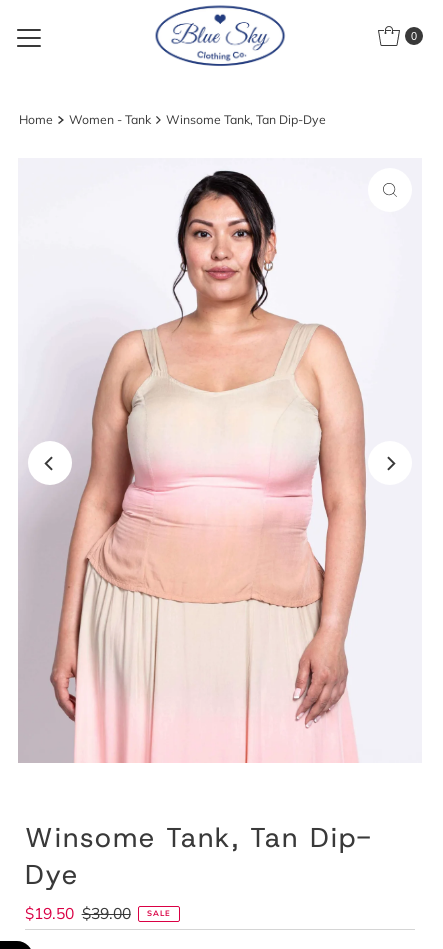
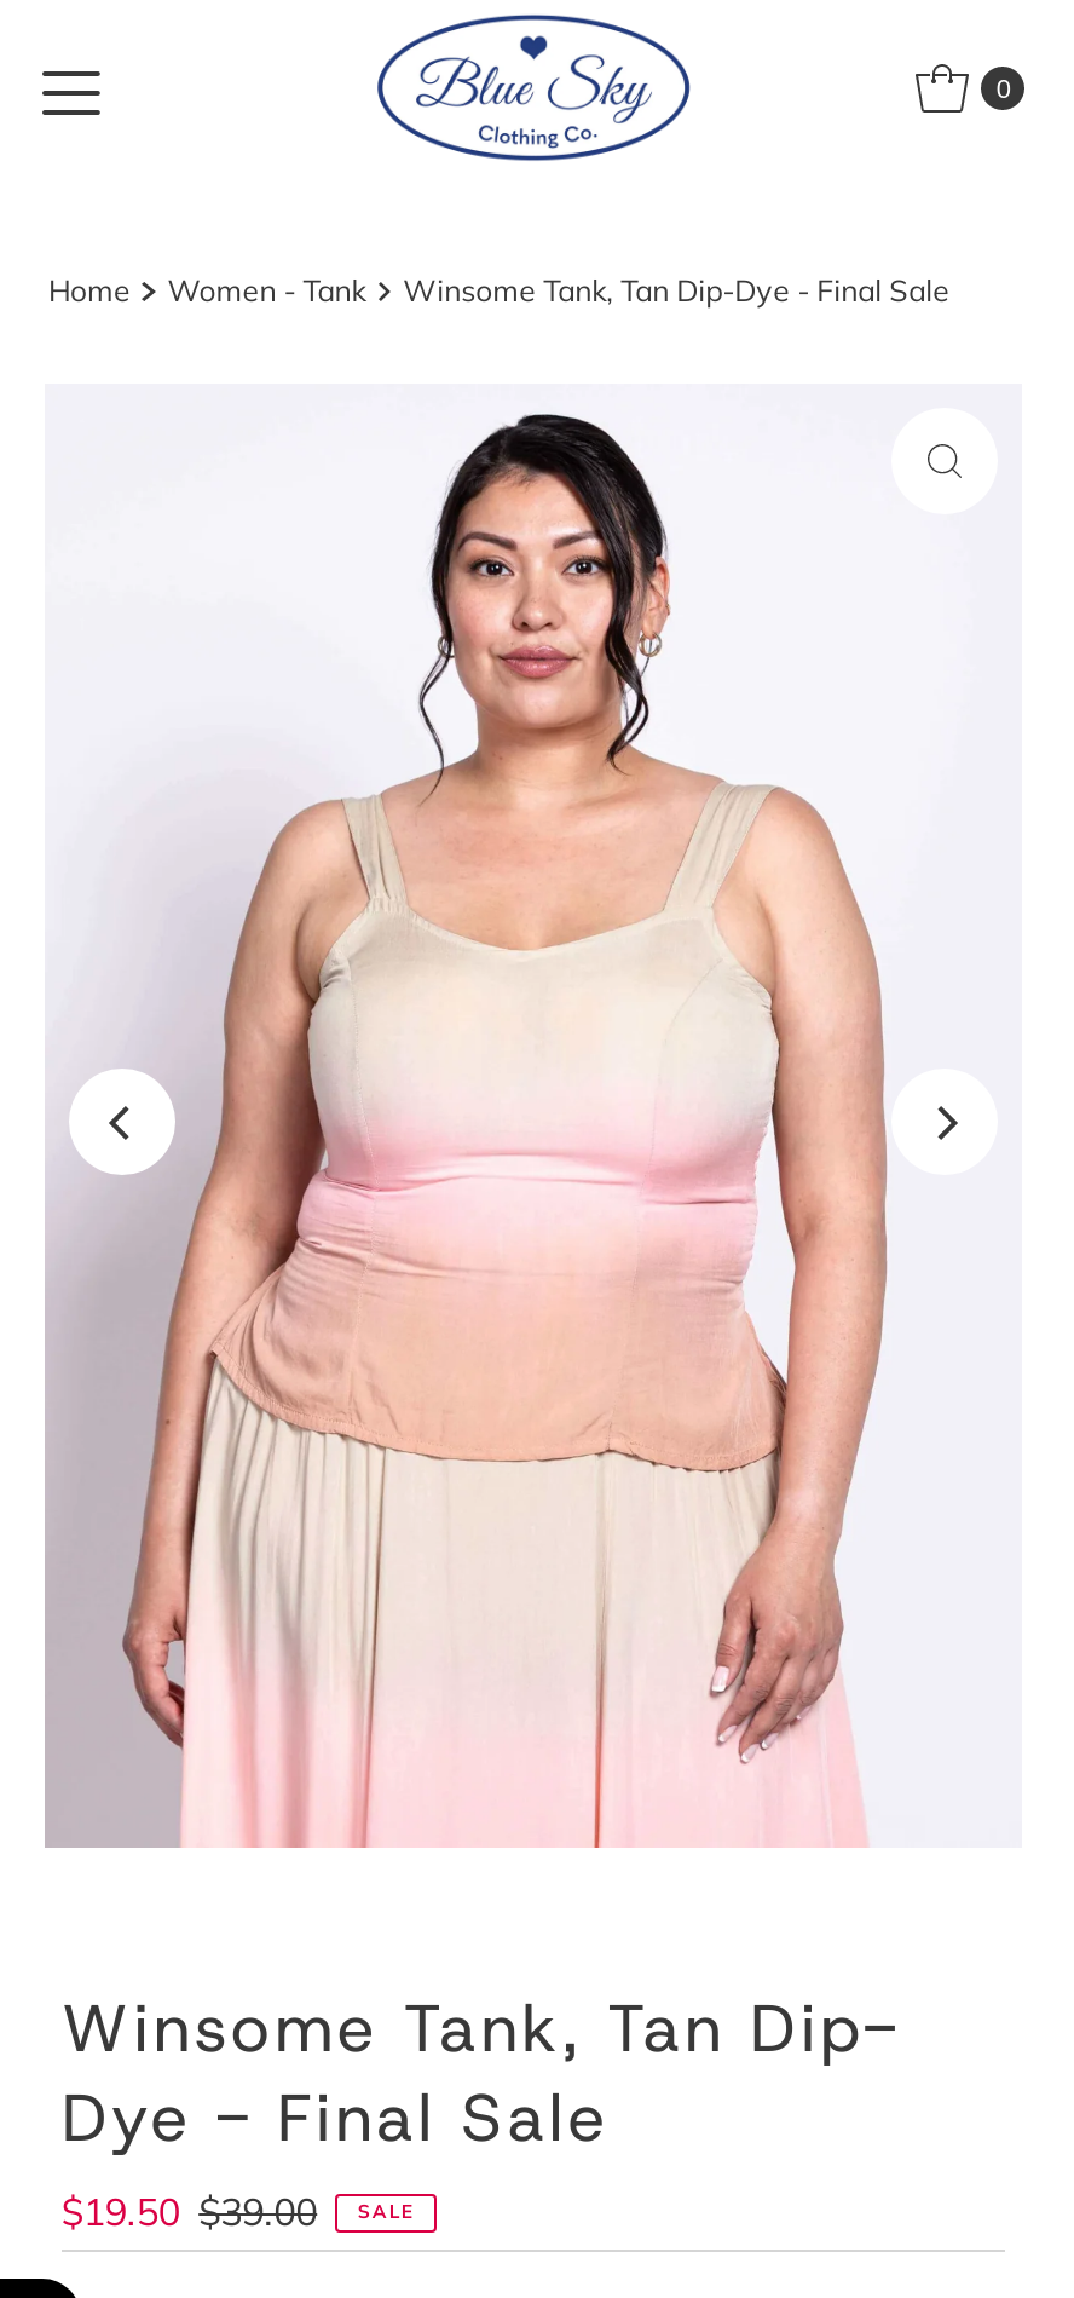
[166,112,326,127] Winsome Tank, Tan Dip-Dye -> [403,272,950,308] Winsome Tank, Tan Dip-Dye - Final Sale
[25,856,79,893] Dye -> [61,2074,610,2163] Dye - Final Sale

